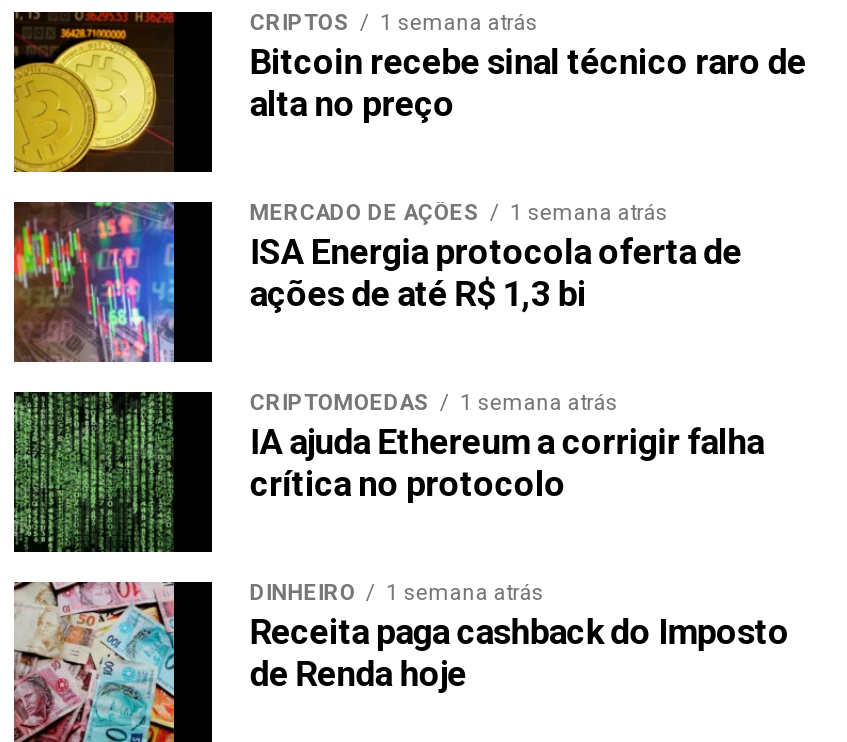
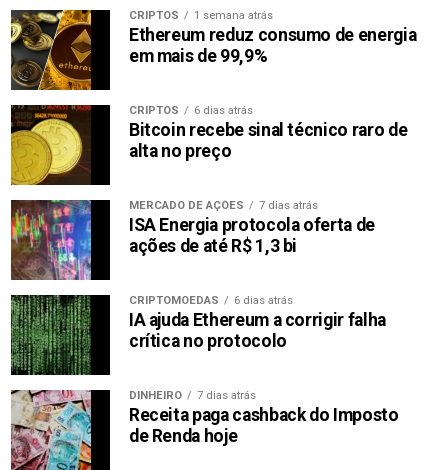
none -> [10,9,416,117] [image] | Ethereum reduz consumo de energia | em mais de 99,9% | CRIPTOS | 6 dias atrás
[250,200,668,226] MERCADO DE AÇÕES 1 semana atrás -> [129,199,318,212] MERCADO DE AÇÕES 7 dias atrás
[250,390,618,416] CRIPTOMOEDAS 1 semana atrás -> [129,294,293,307] CRIPTOMOEDAS 6 dias atrás
[250,580,544,606] DINHEIRO 1 semana atrás -> [129,389,256,402] DINHEIRO 7 dias atrás

